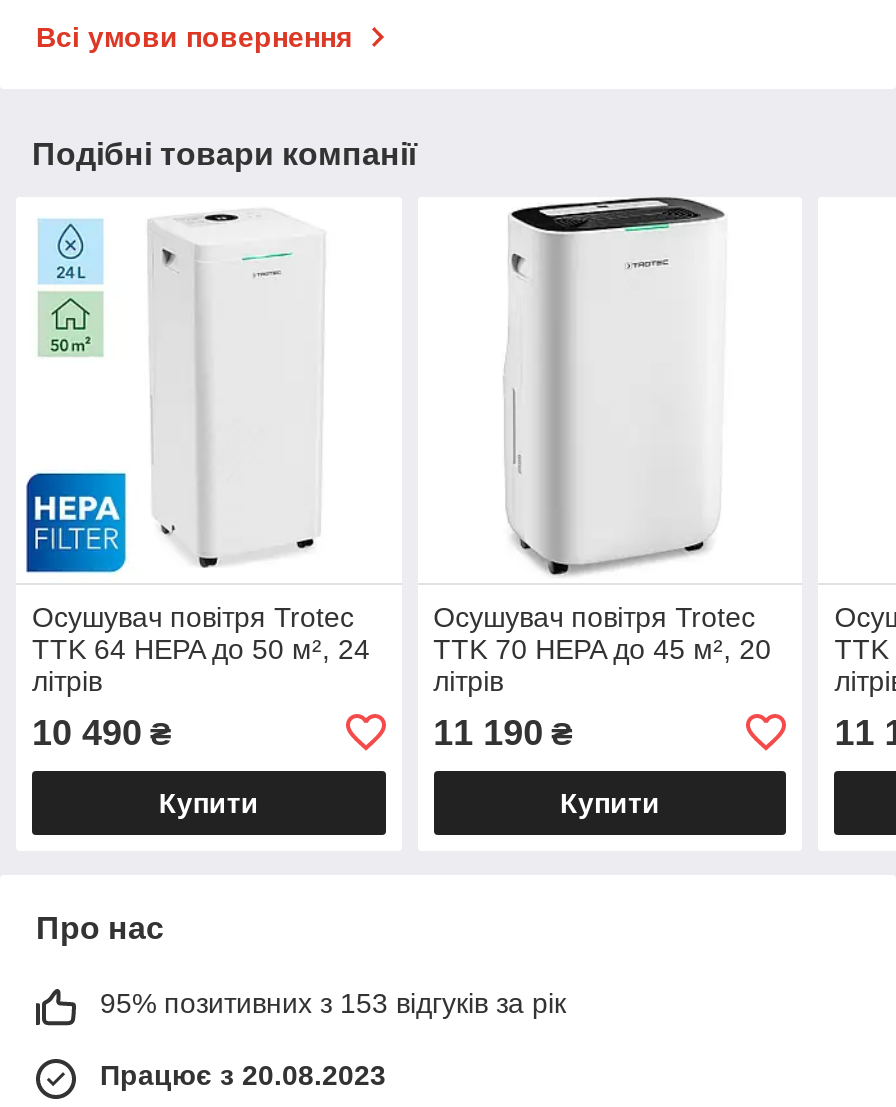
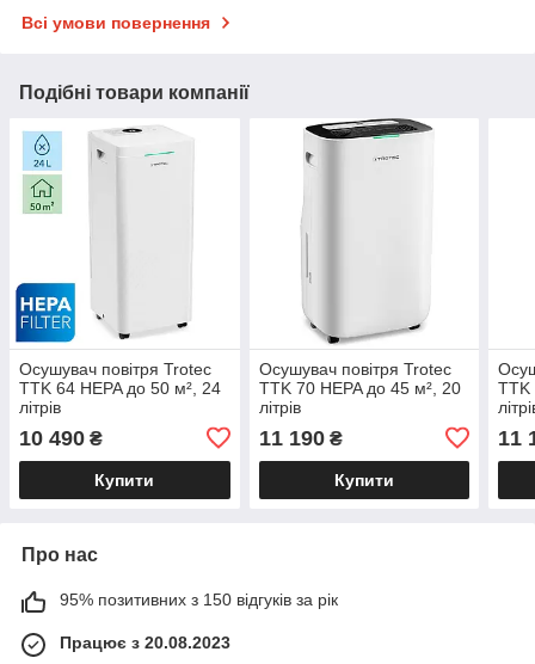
[100,986,566,1018] 95% позитивних з 153 відгуків за рік -> [60,589,338,609] 95% позитивних з 150 відгуків за рік

